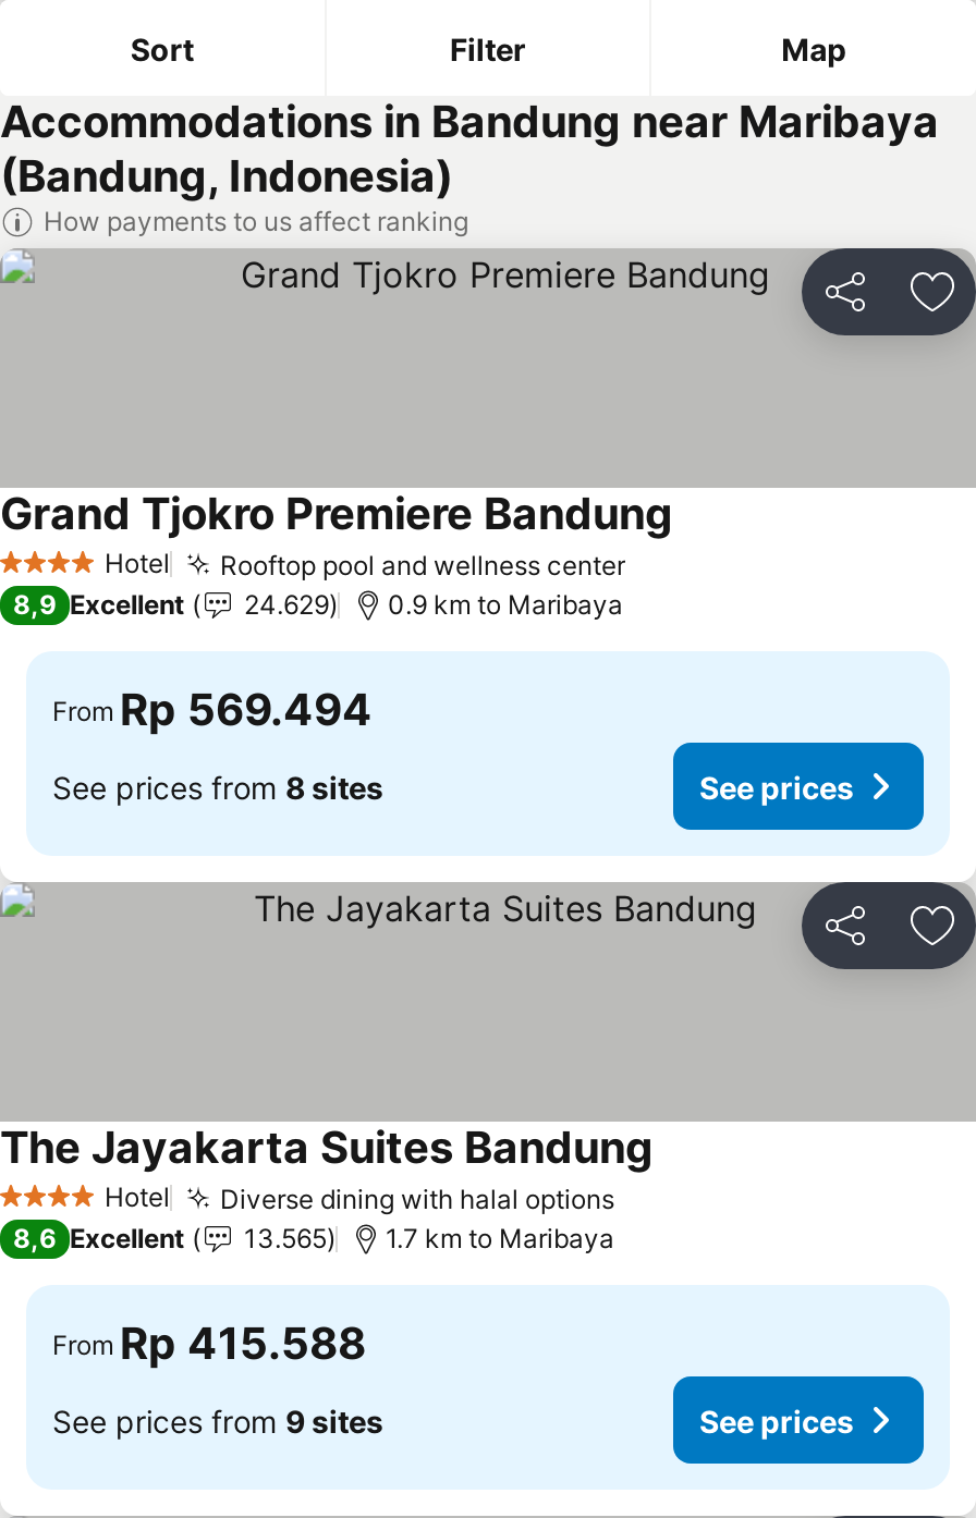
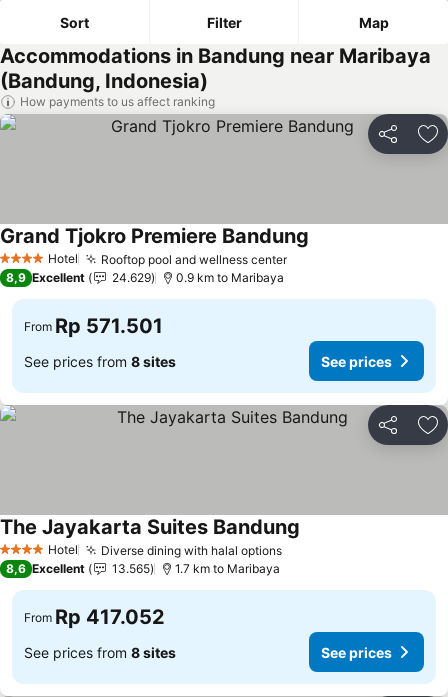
[52,684,373,736] From Rp 569.494 -> [24,314,163,338] From Rp 571.501
[52,1318,366,1370] From Rp 415.588 -> [24,605,165,629] From Rp 417.052
[52,1401,383,1439] See prices from 9 sites -> [24,643,176,660] See prices from 8 sites

